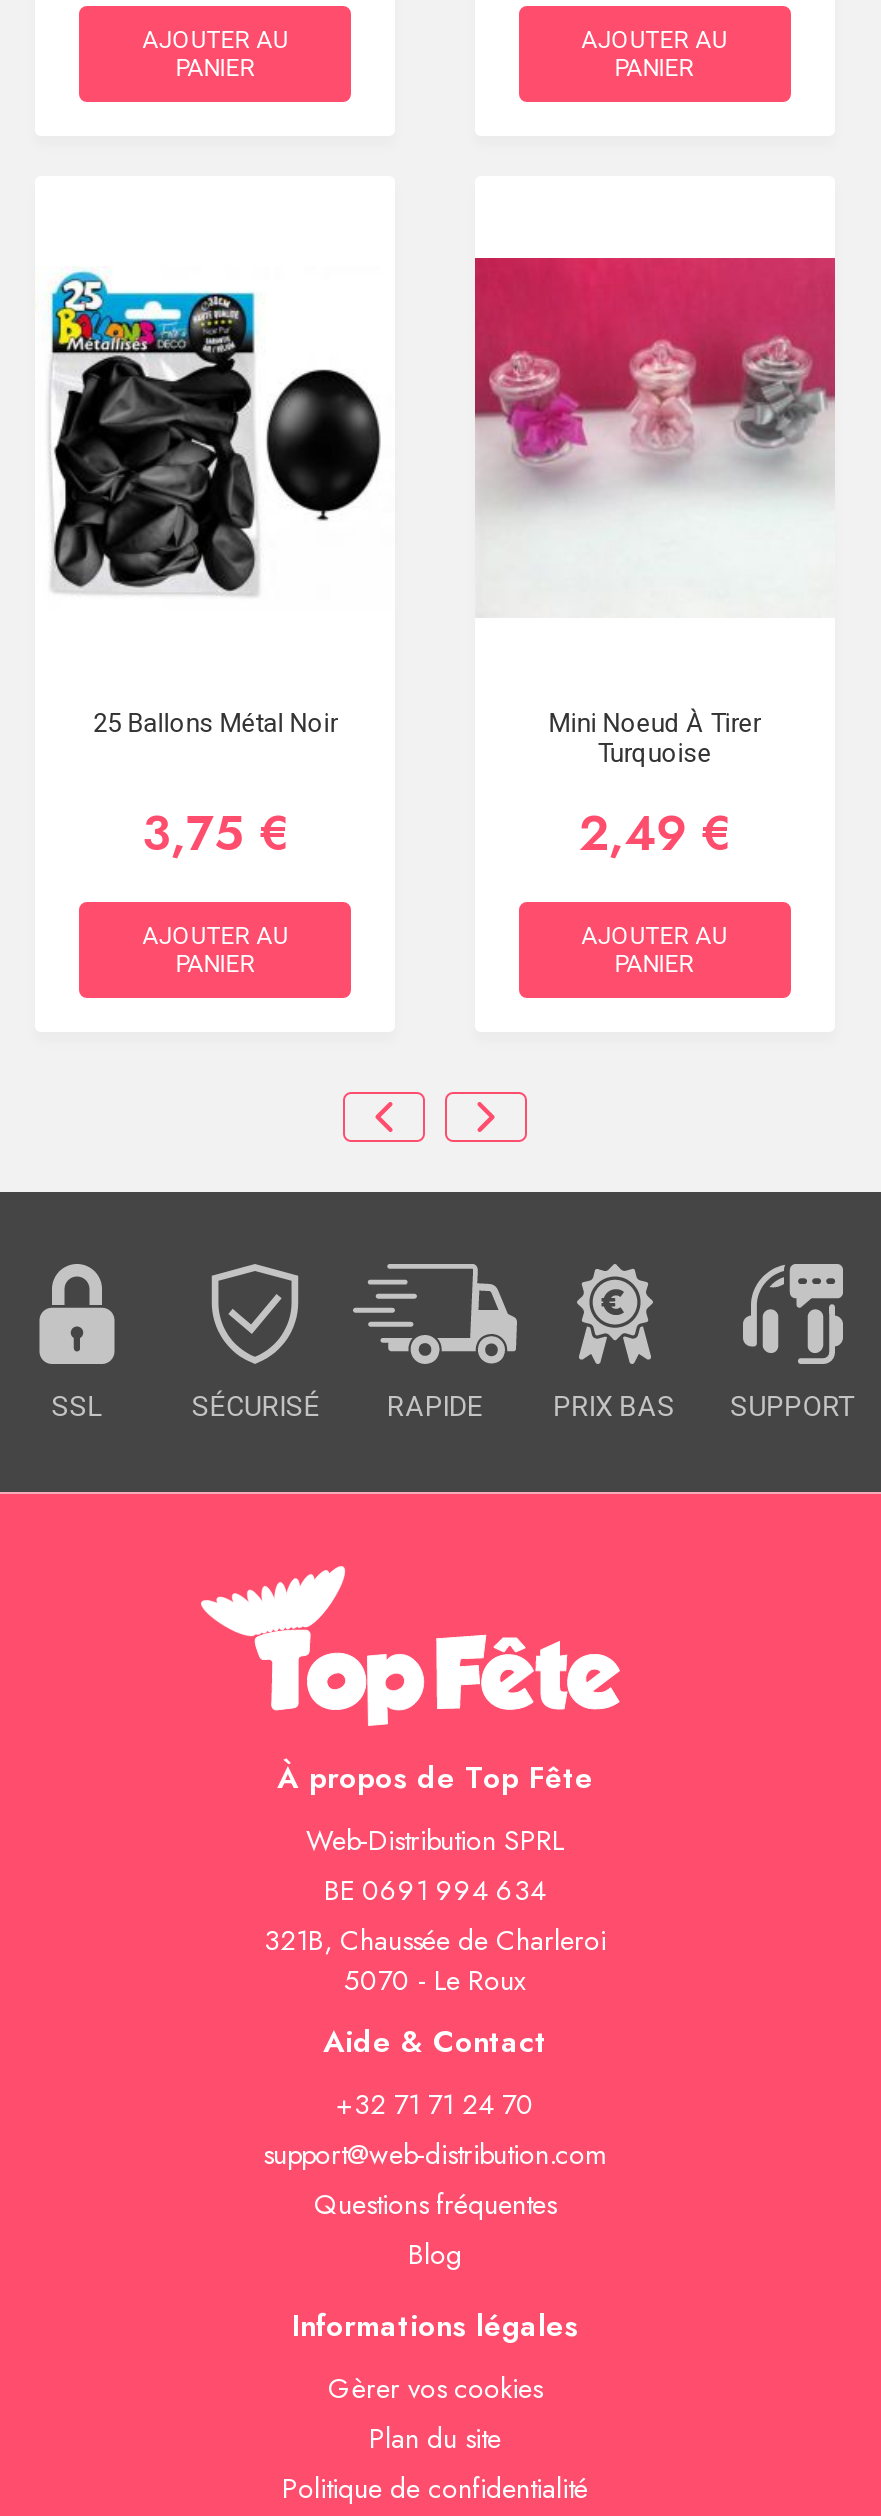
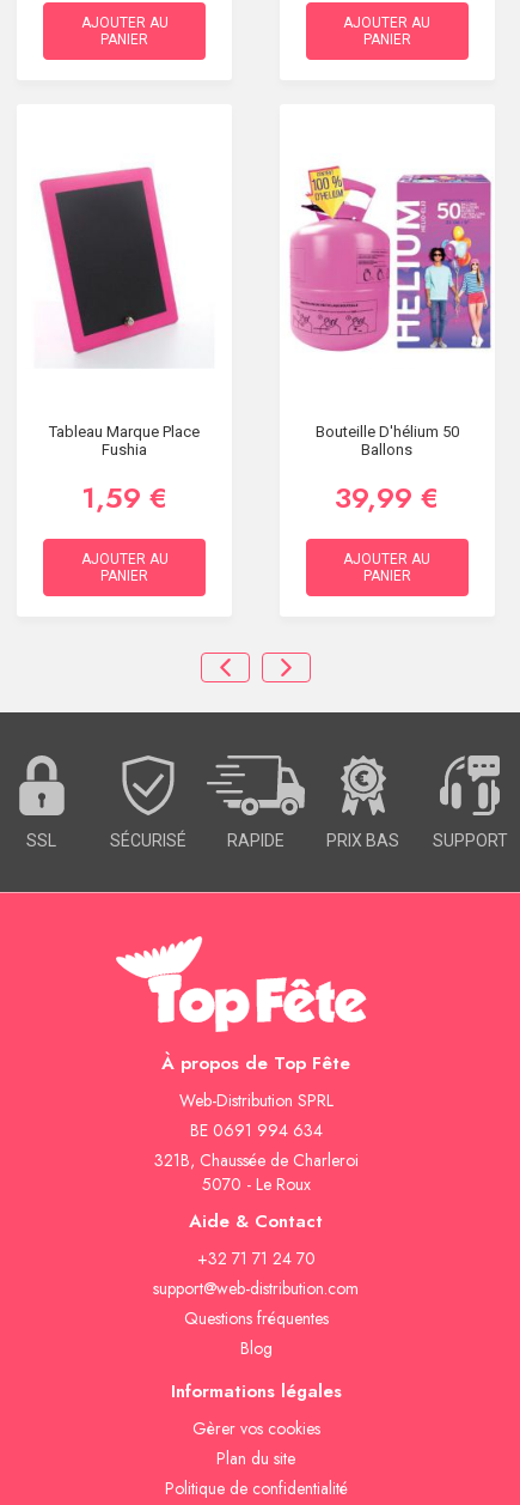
[473,256,837,588] [image] -> [280,153,495,352] [image]
[49,270,383,614] [image] -> [26,162,224,368] [image]
[93,707,337,867] 25 Ballons Métal Noir | 3,75 € -> [49,422,200,518] Tableau Marque Place | Fushia | 1,59 €
[549,707,761,867] Mini Noeud À Tirer | Turquoise | 2,49 € -> [315,422,459,518] Bouteille D'hélium 50 | Ballons | 39,99 €

